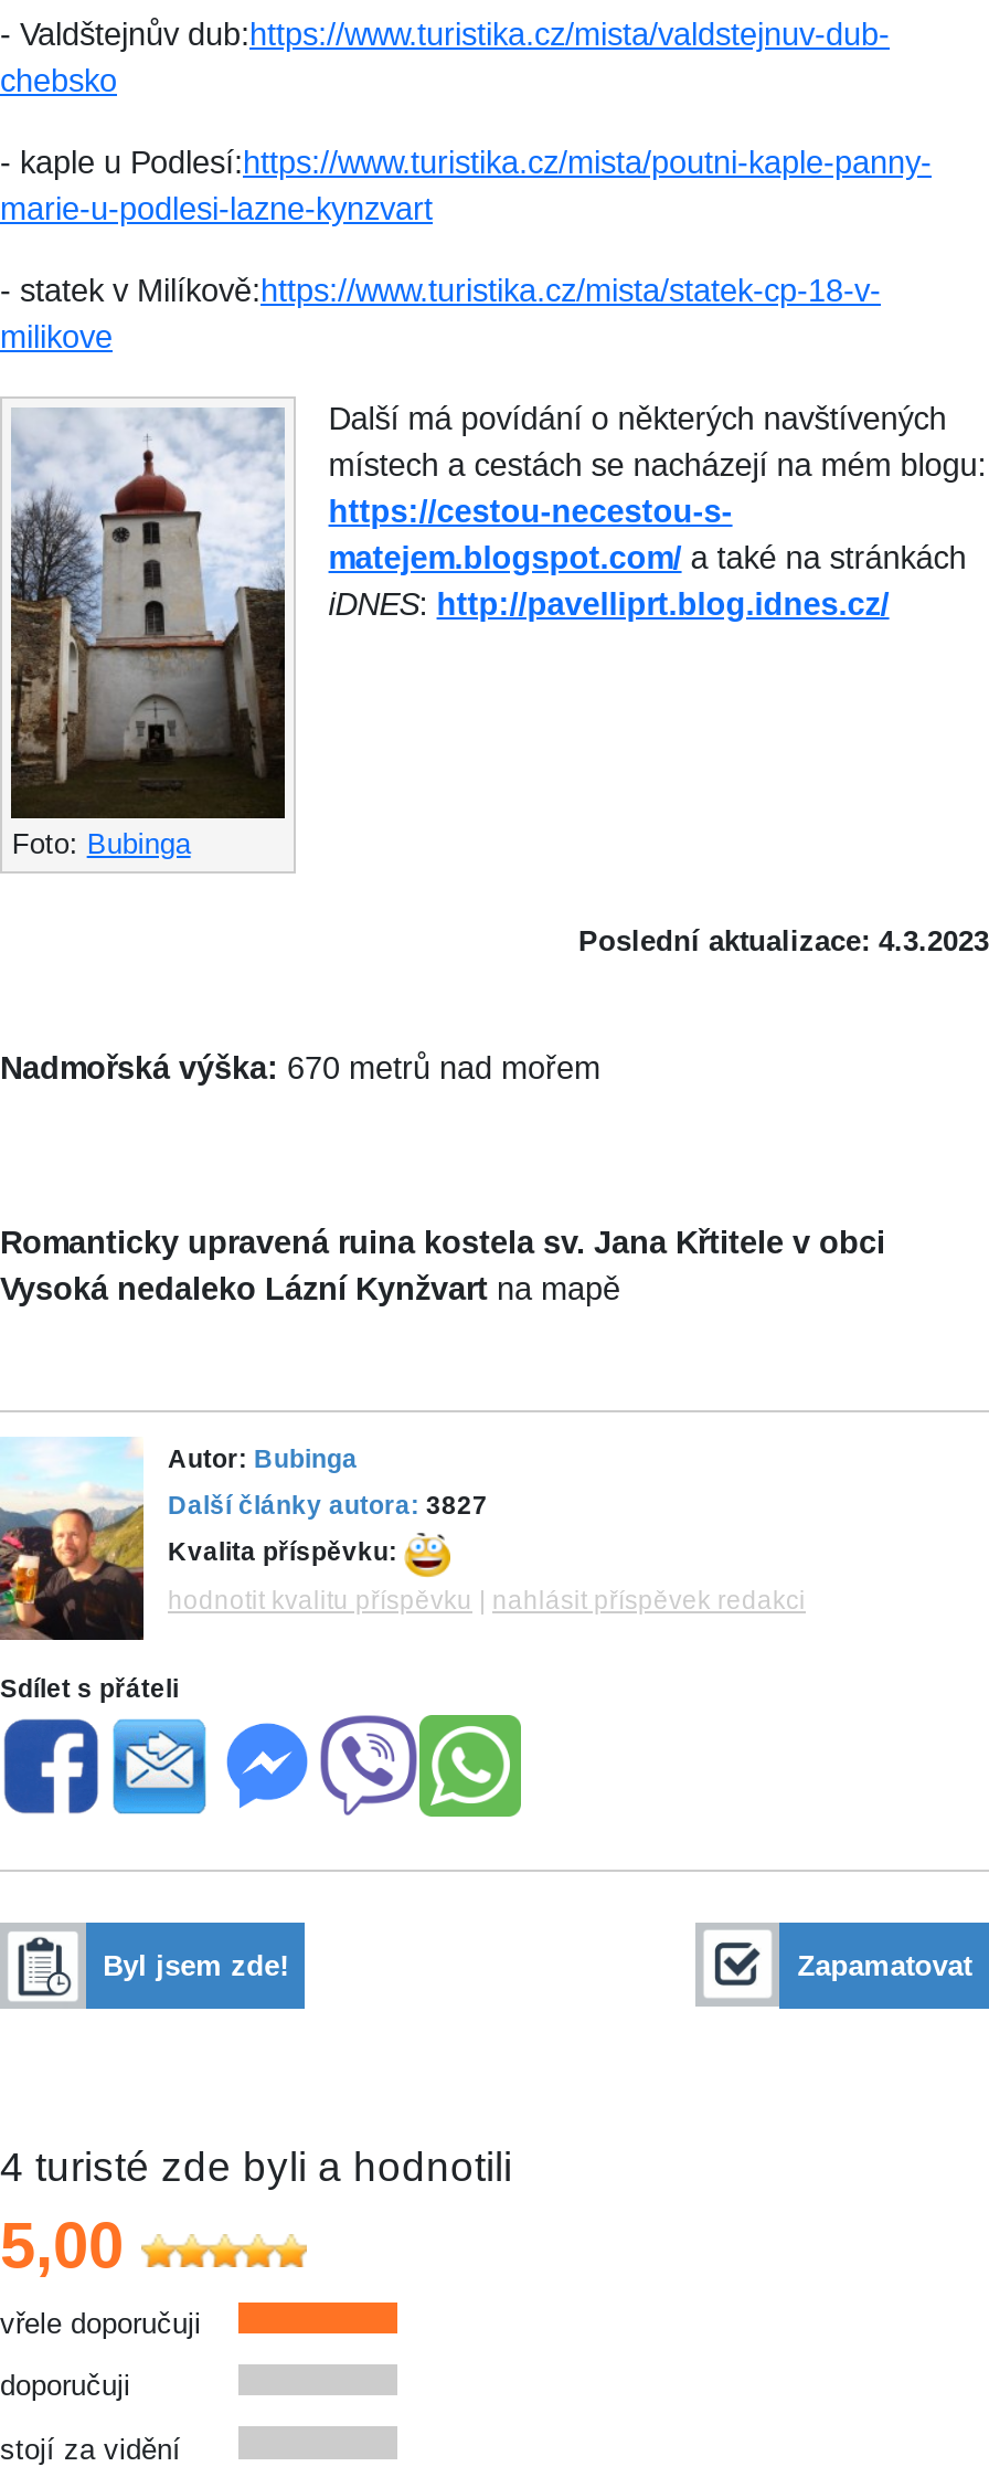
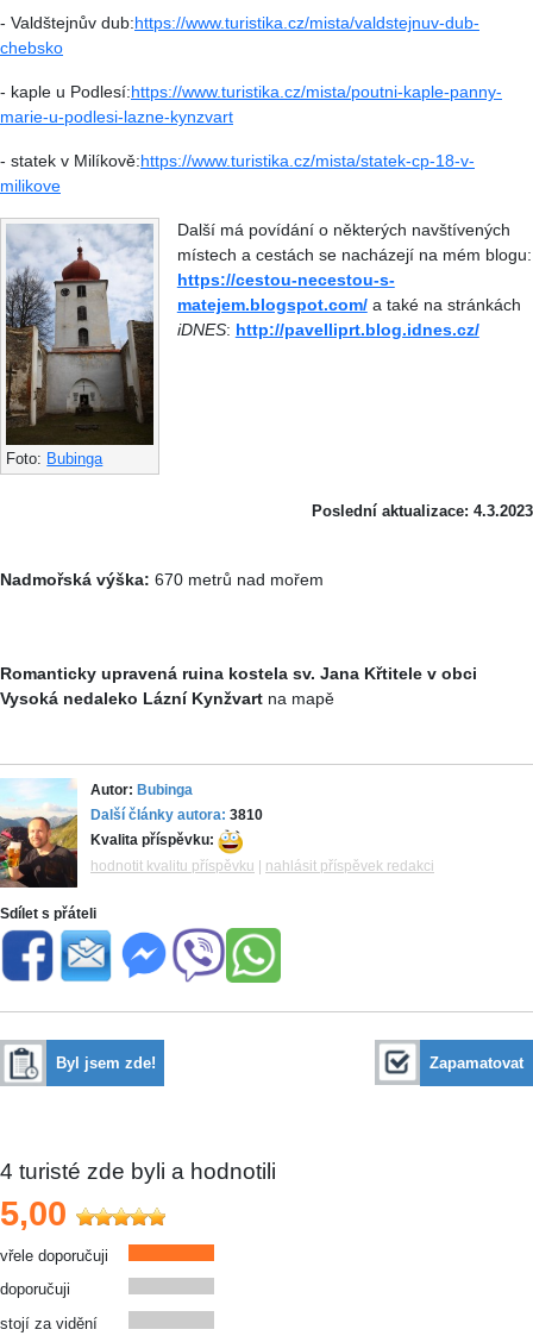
[168,1492,488,1519] Další články autora: 3827 -> [90,808,263,822] Další články autora: 3810

